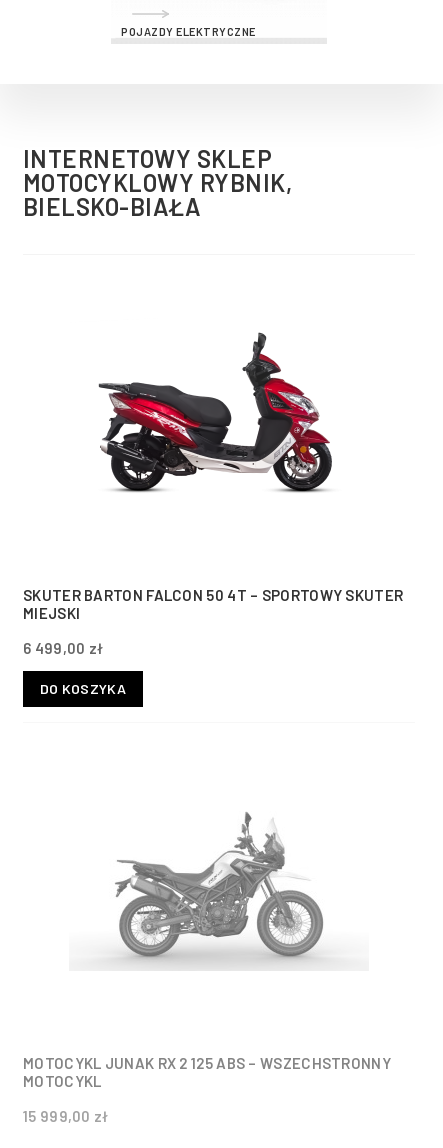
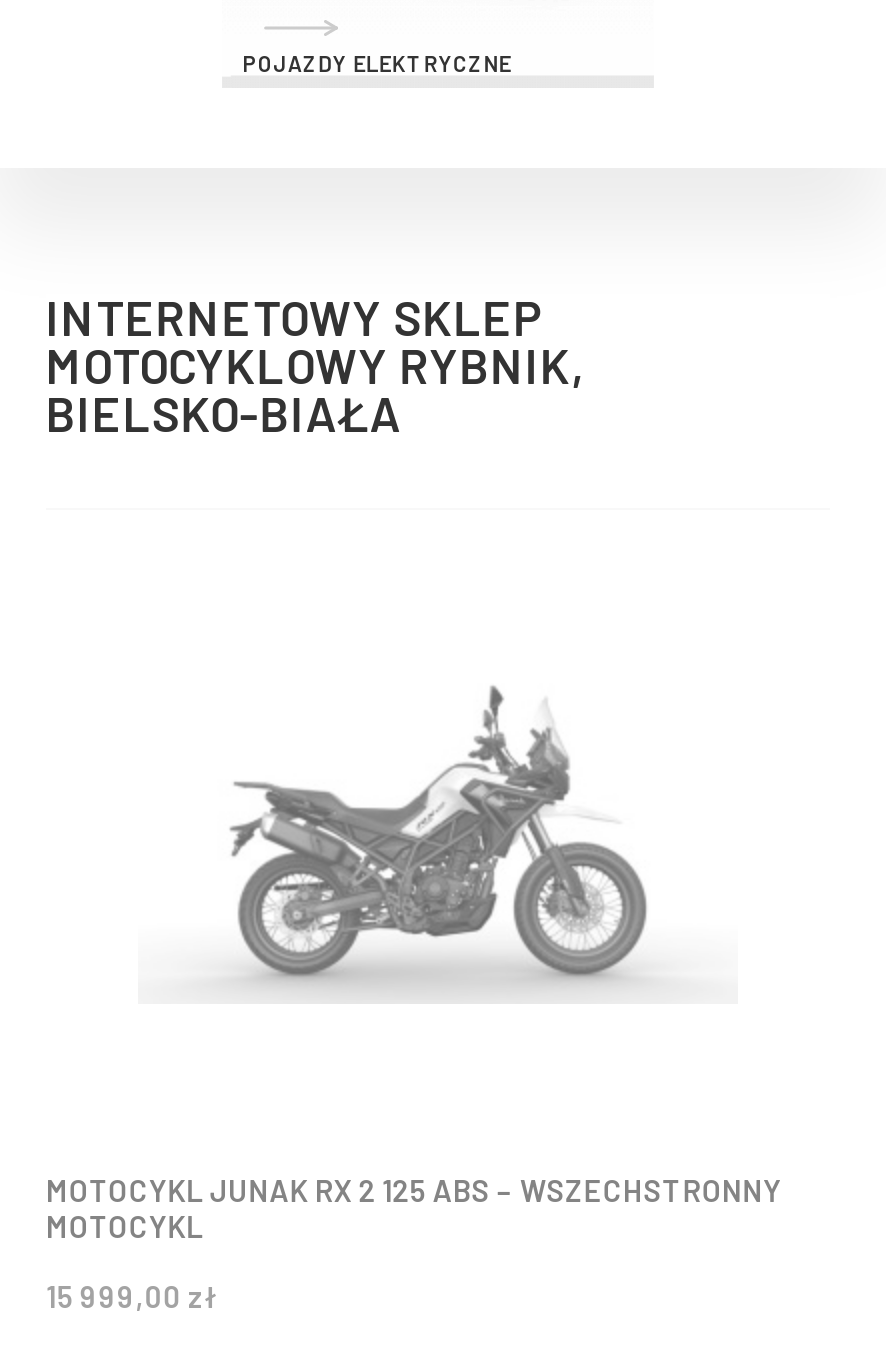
[98,332,333,492] [image] -> none
[23,586,403,697] SKUTER BARTON FALCON 50 4T – SPORTOWY SKUTER | MIEJSKI | 6 499,00 zł | DO KOSZYKA -> none

